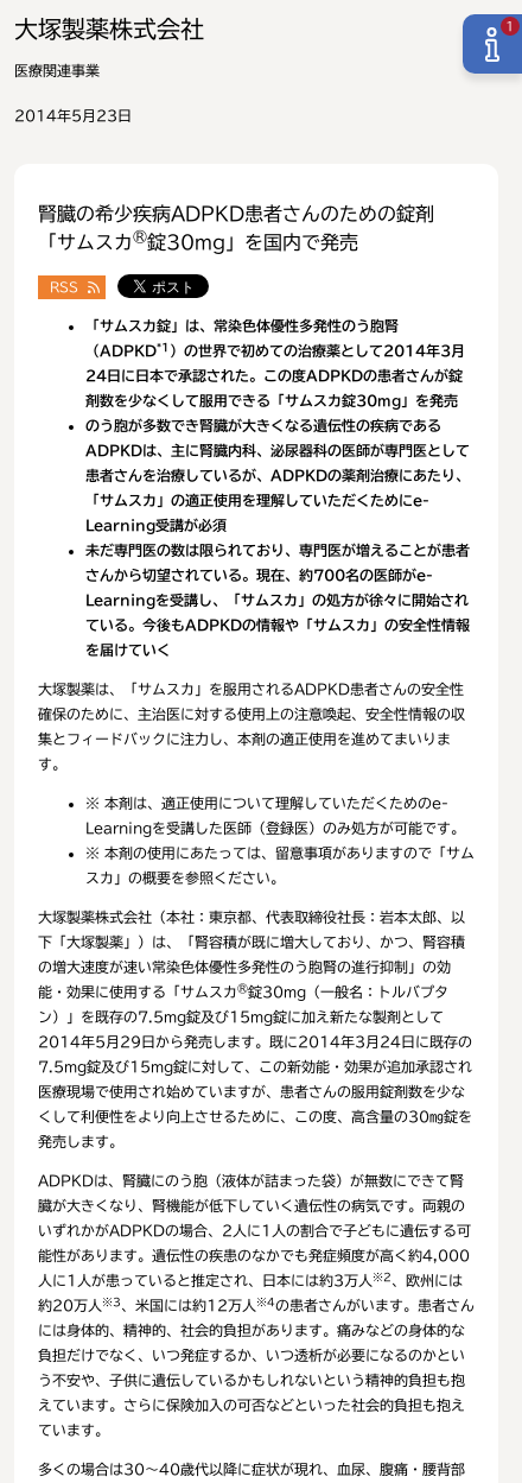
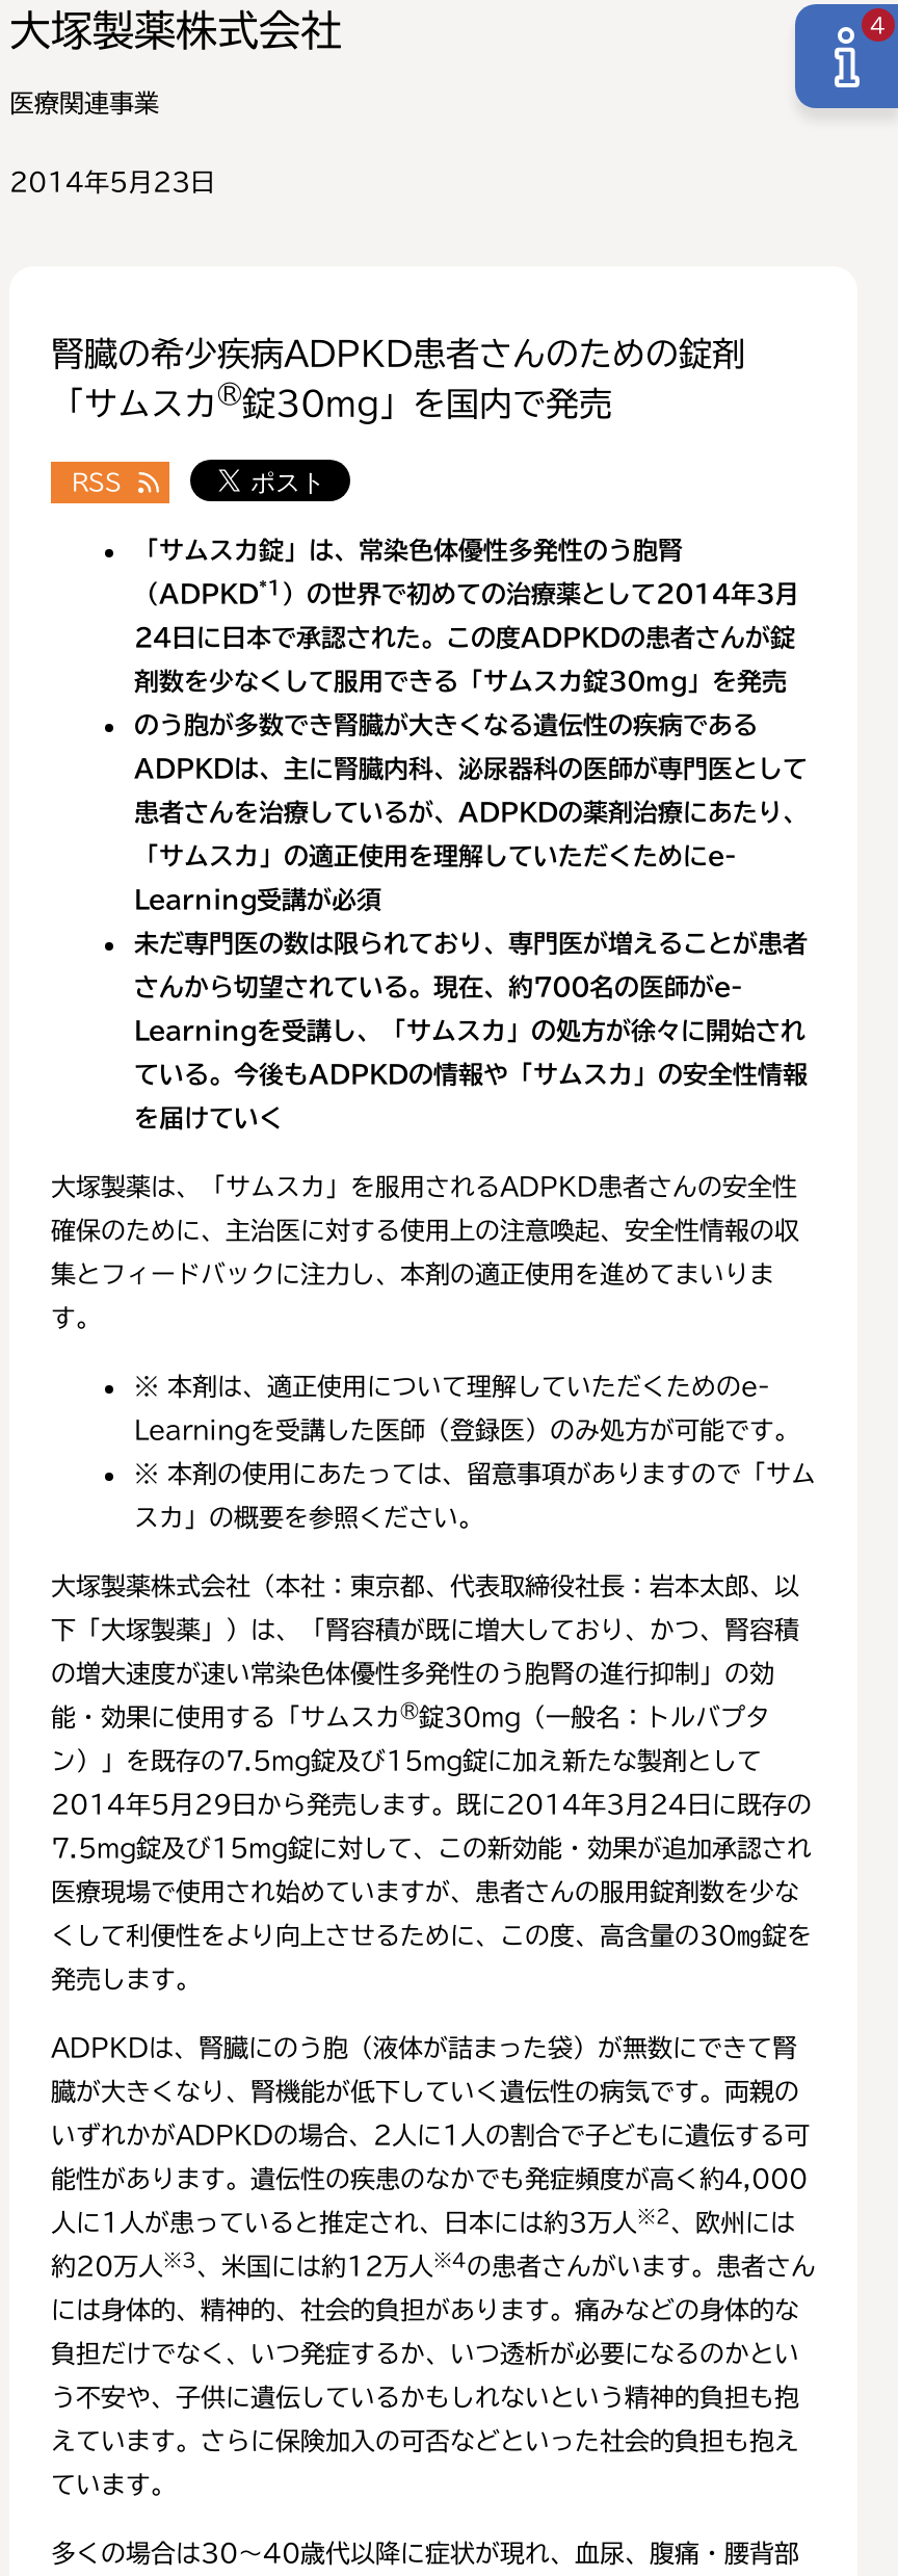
[505,20,515,32] 1 -> [870,15,887,35] 4

